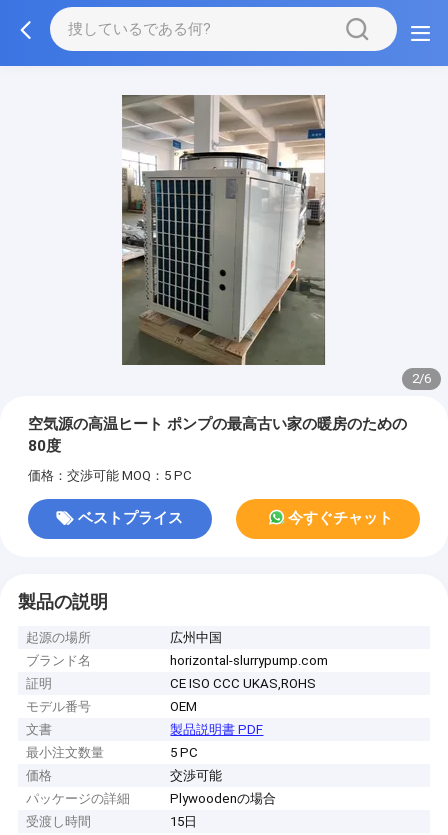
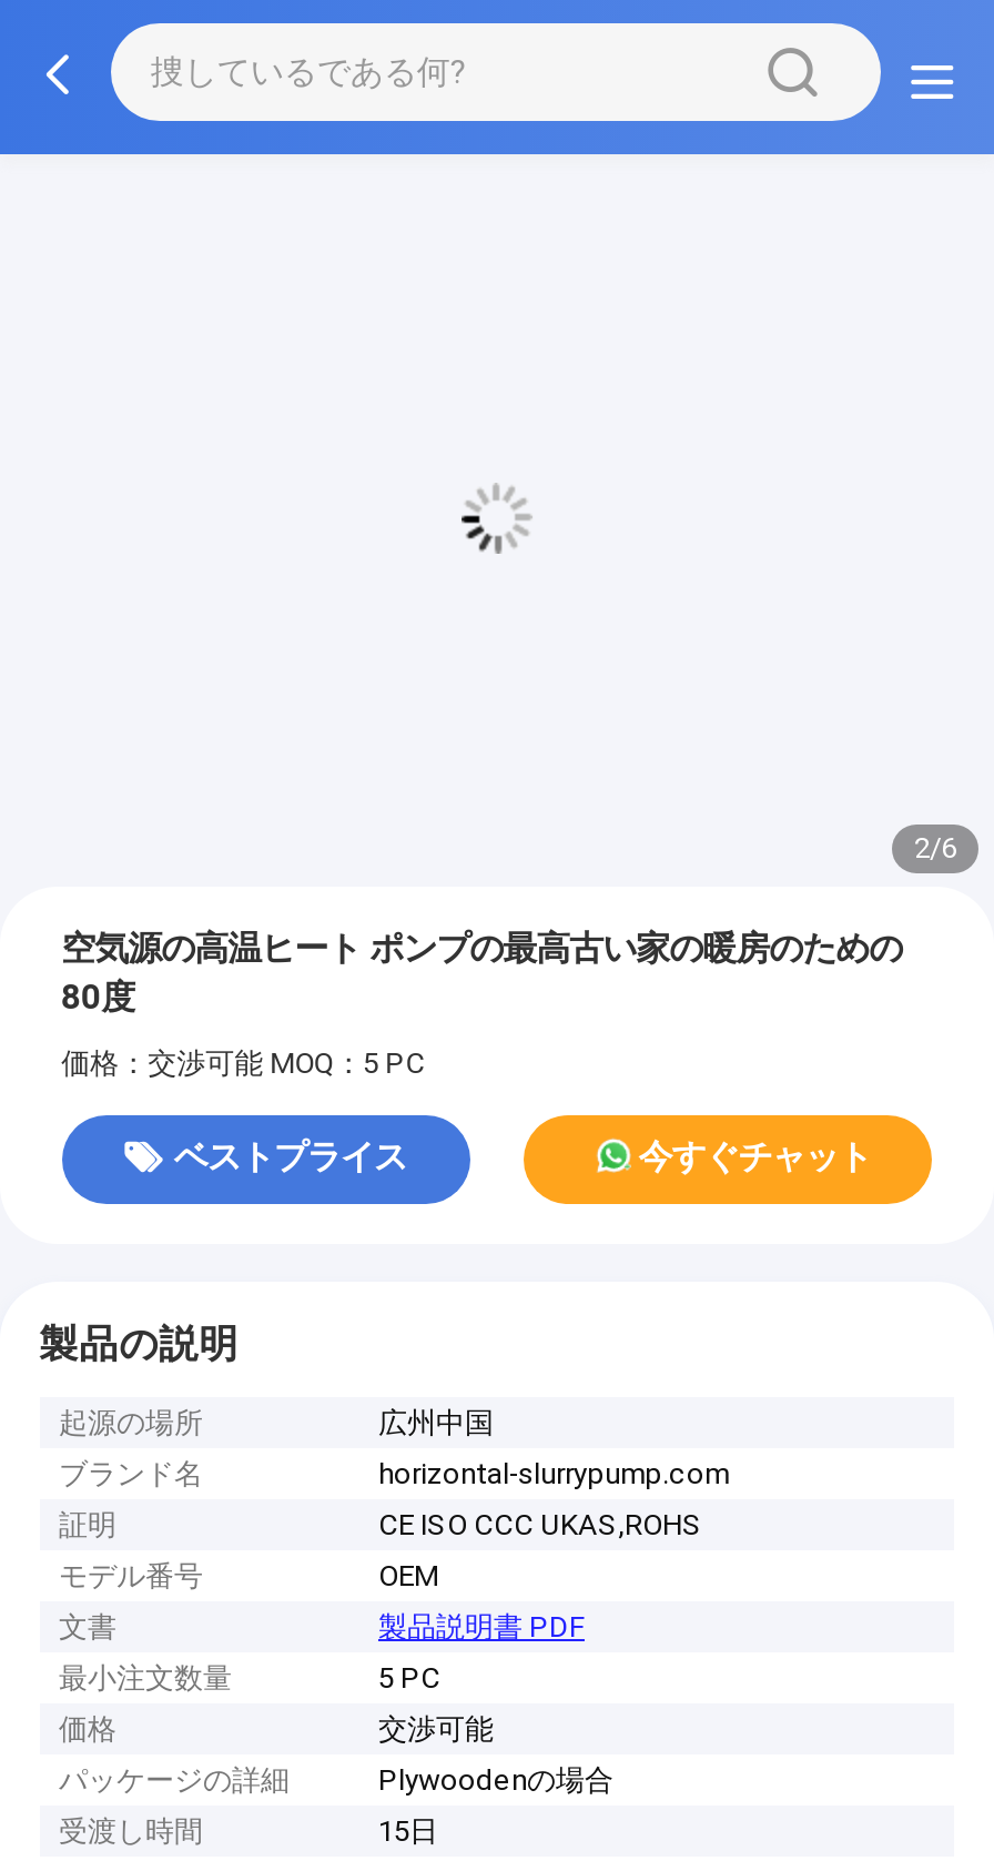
[121,94,326,366] [image] -> none

